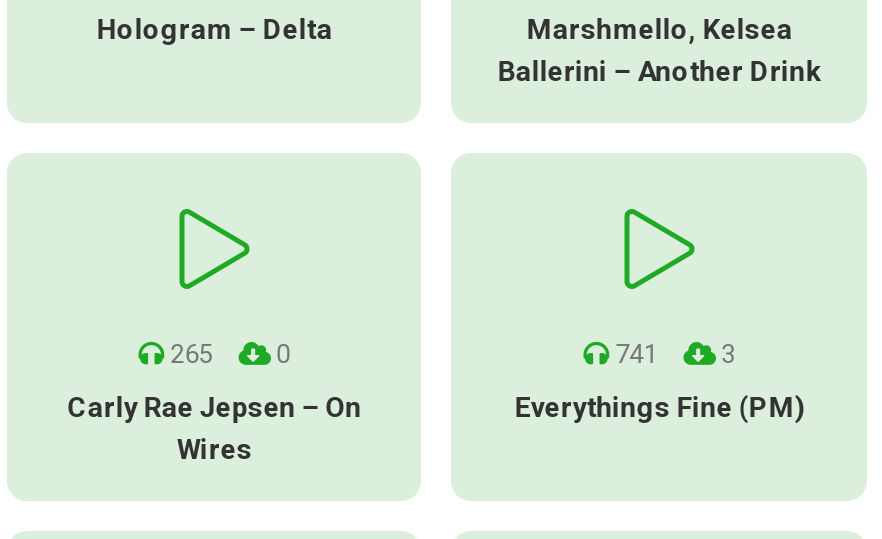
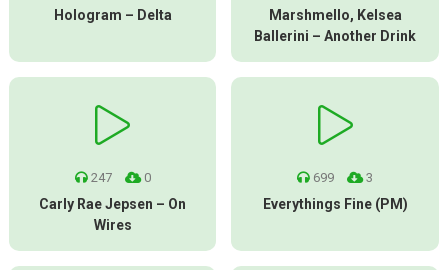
[164,339,290,369] 265 0 -> [88,170,151,185] 247 0
[609,339,735,369] 741 3 -> [310,170,373,185] 699 3

